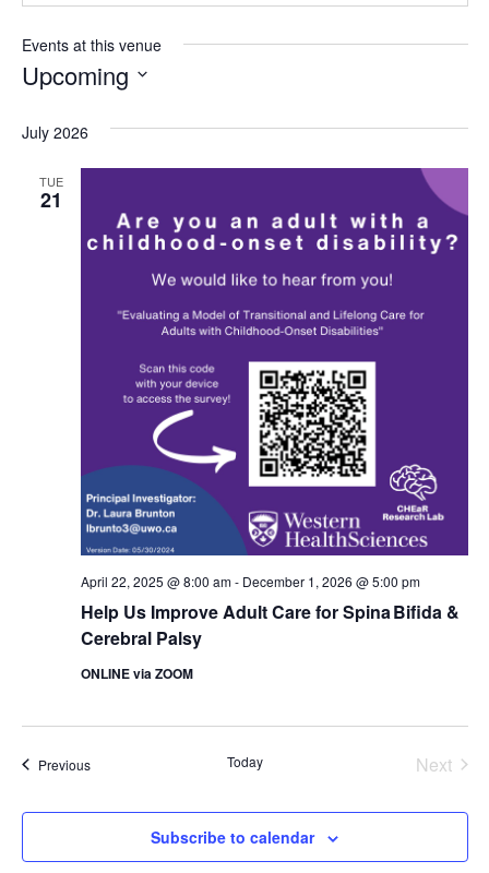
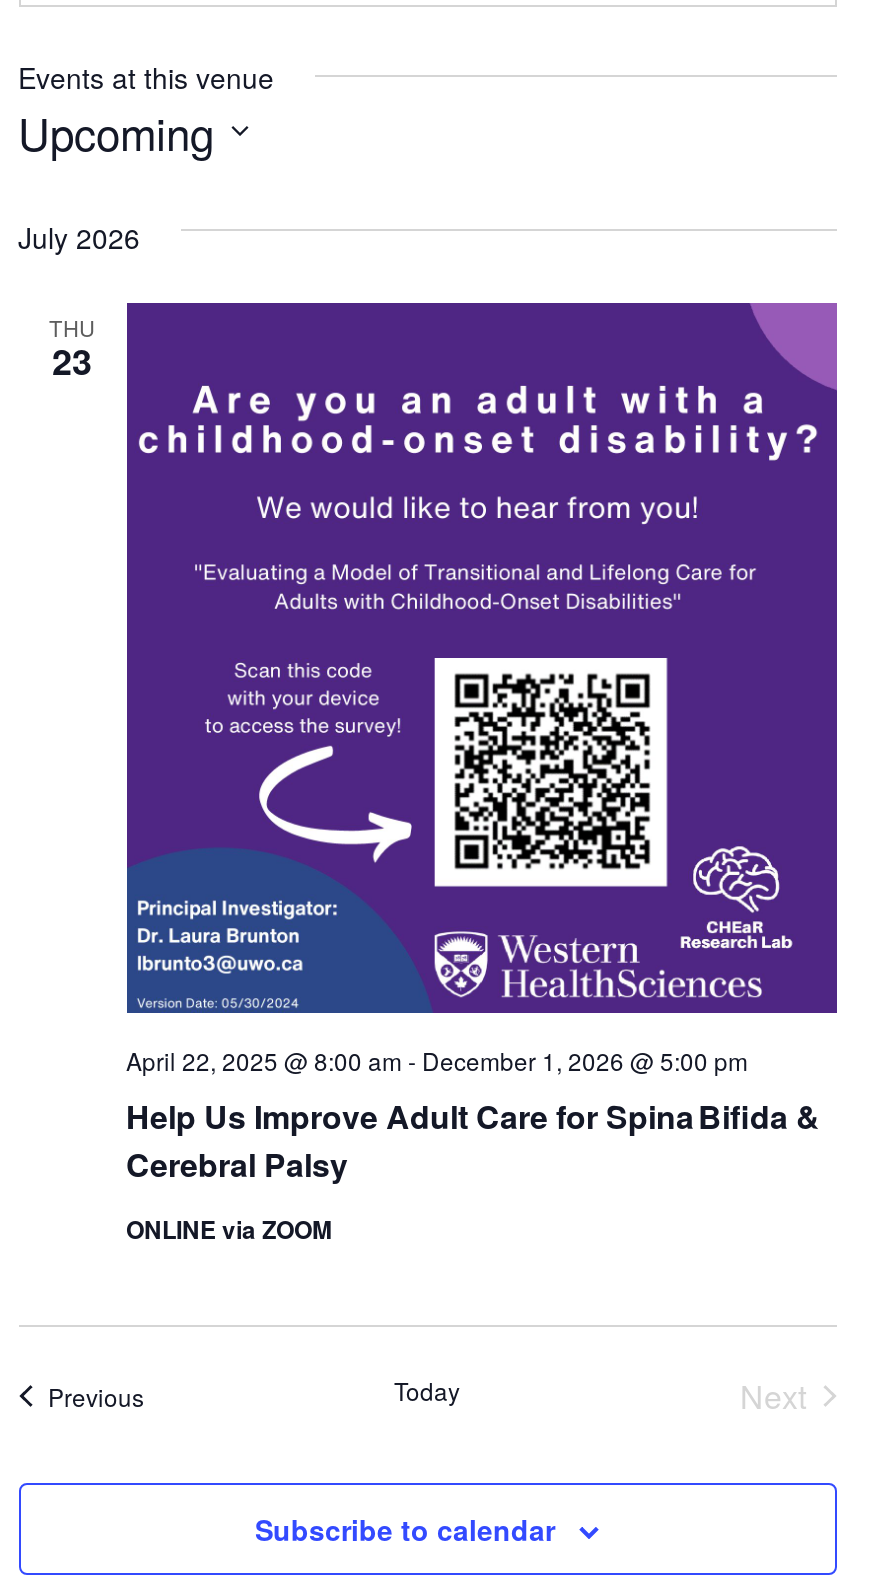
[39,172,63,214] TUE | 21 -> [49,310,95,386] THU | 23

